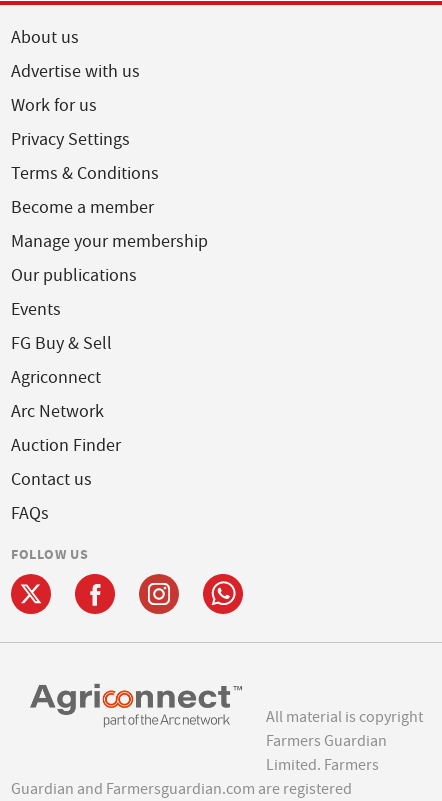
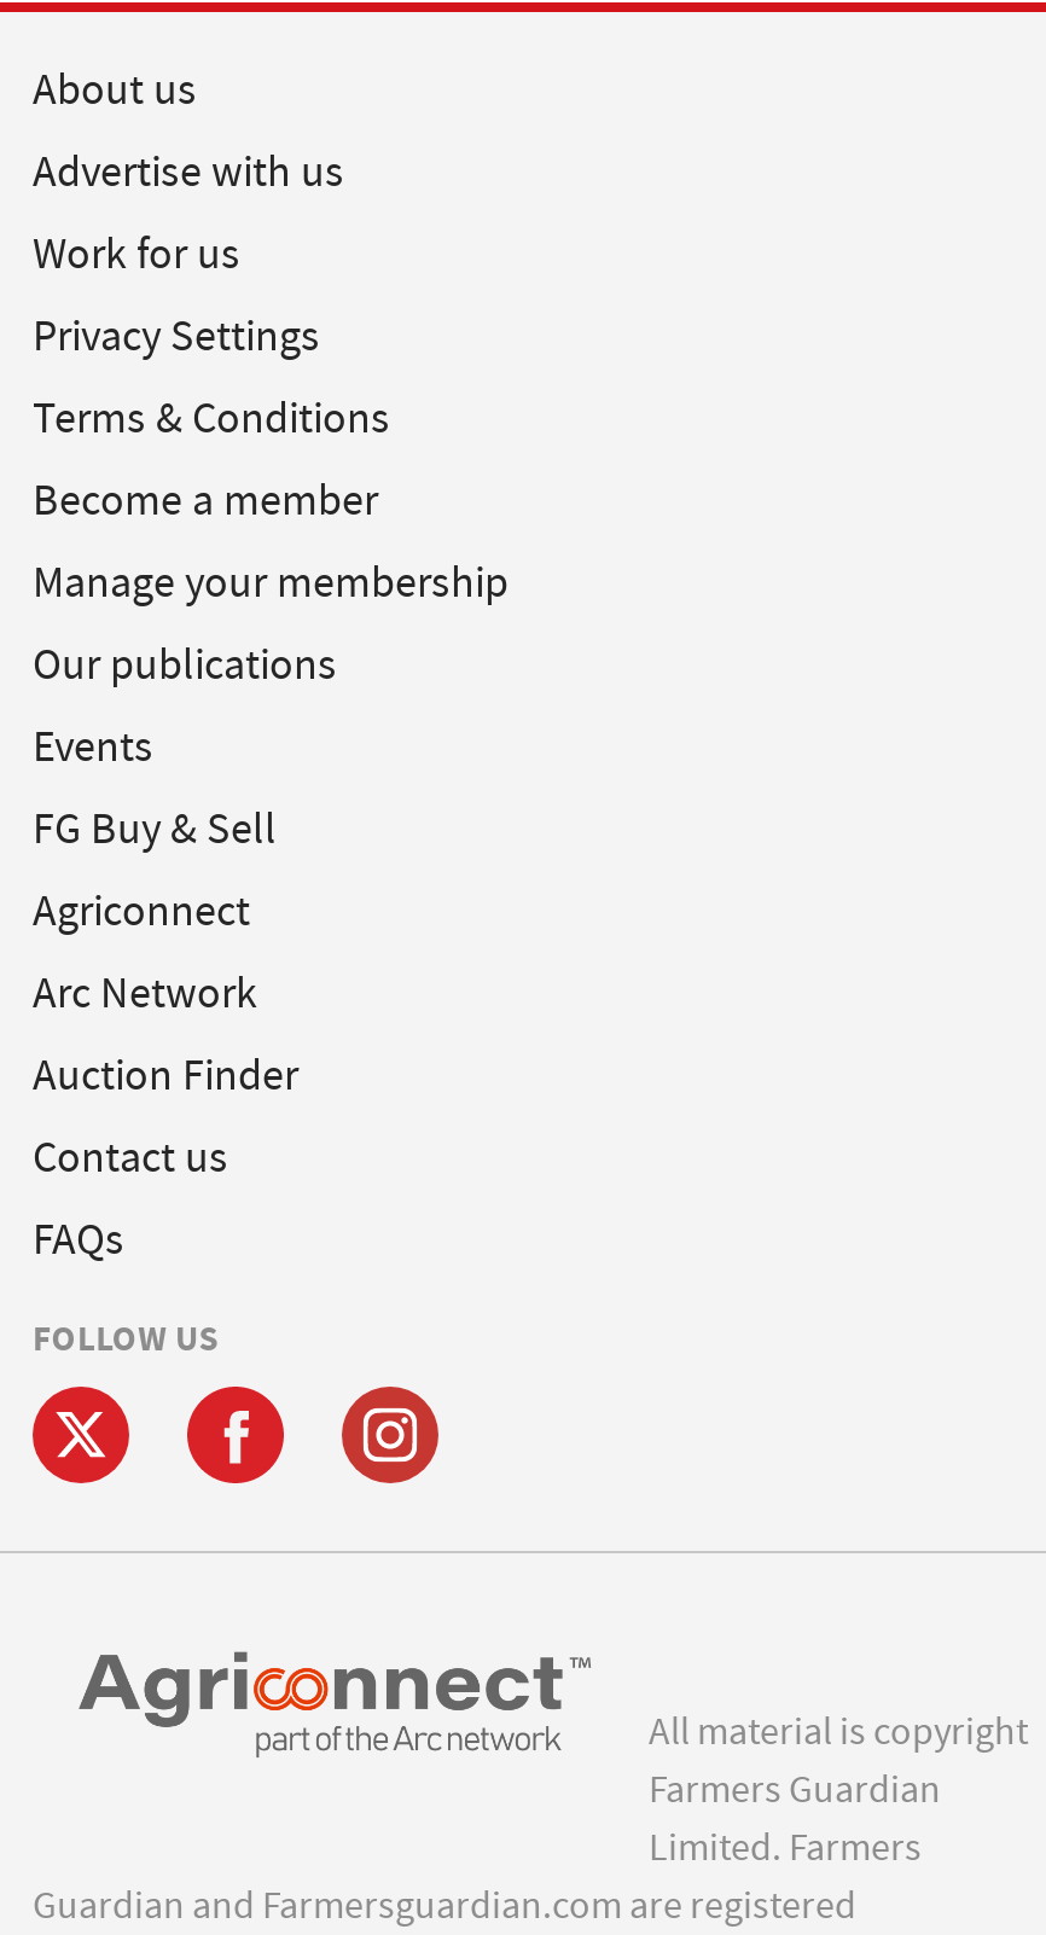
[202,573,244,615] [image] -> none

